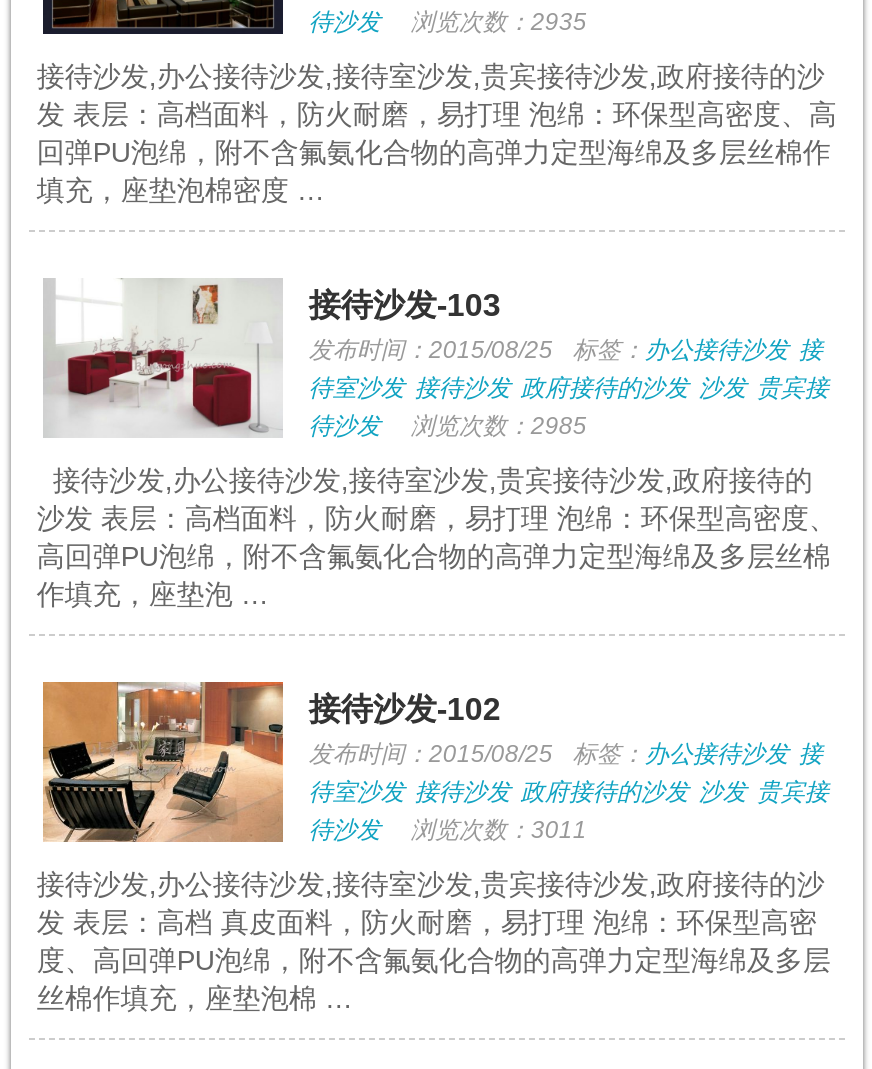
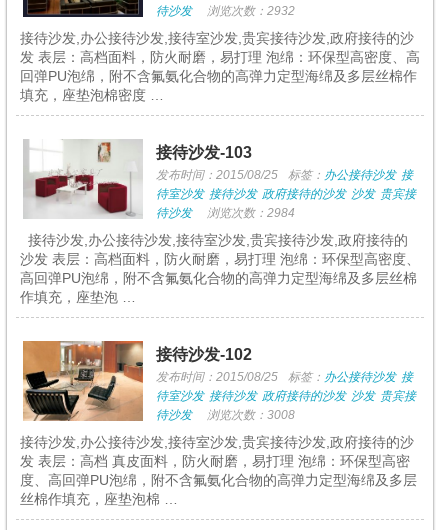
[411,8,587,36] 浏览次数：2935 -> [207,4,295,18] 浏览次数：2932
[411,412,587,440] 浏览次数：2985 -> [207,206,295,220] 浏览次数：2984
[411,816,587,844] 浏览次数：3011 -> [207,408,295,422] 浏览次数：3008

